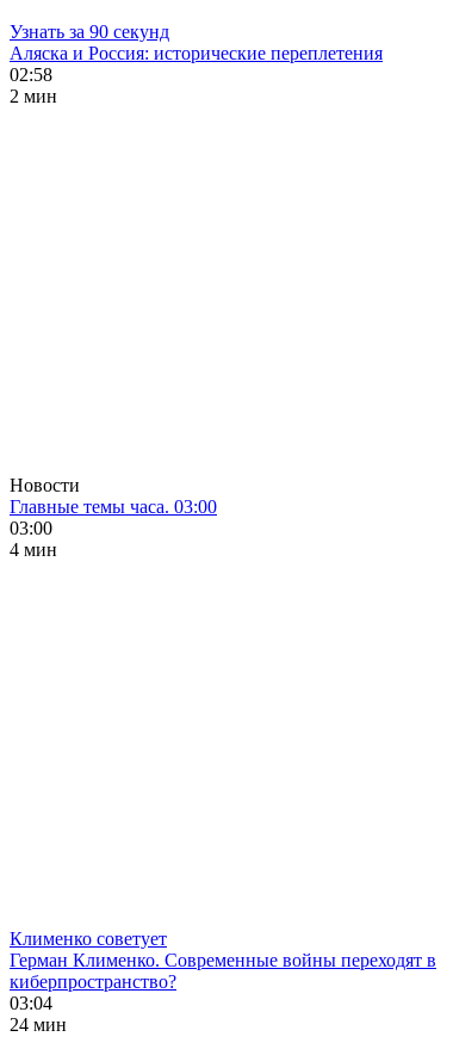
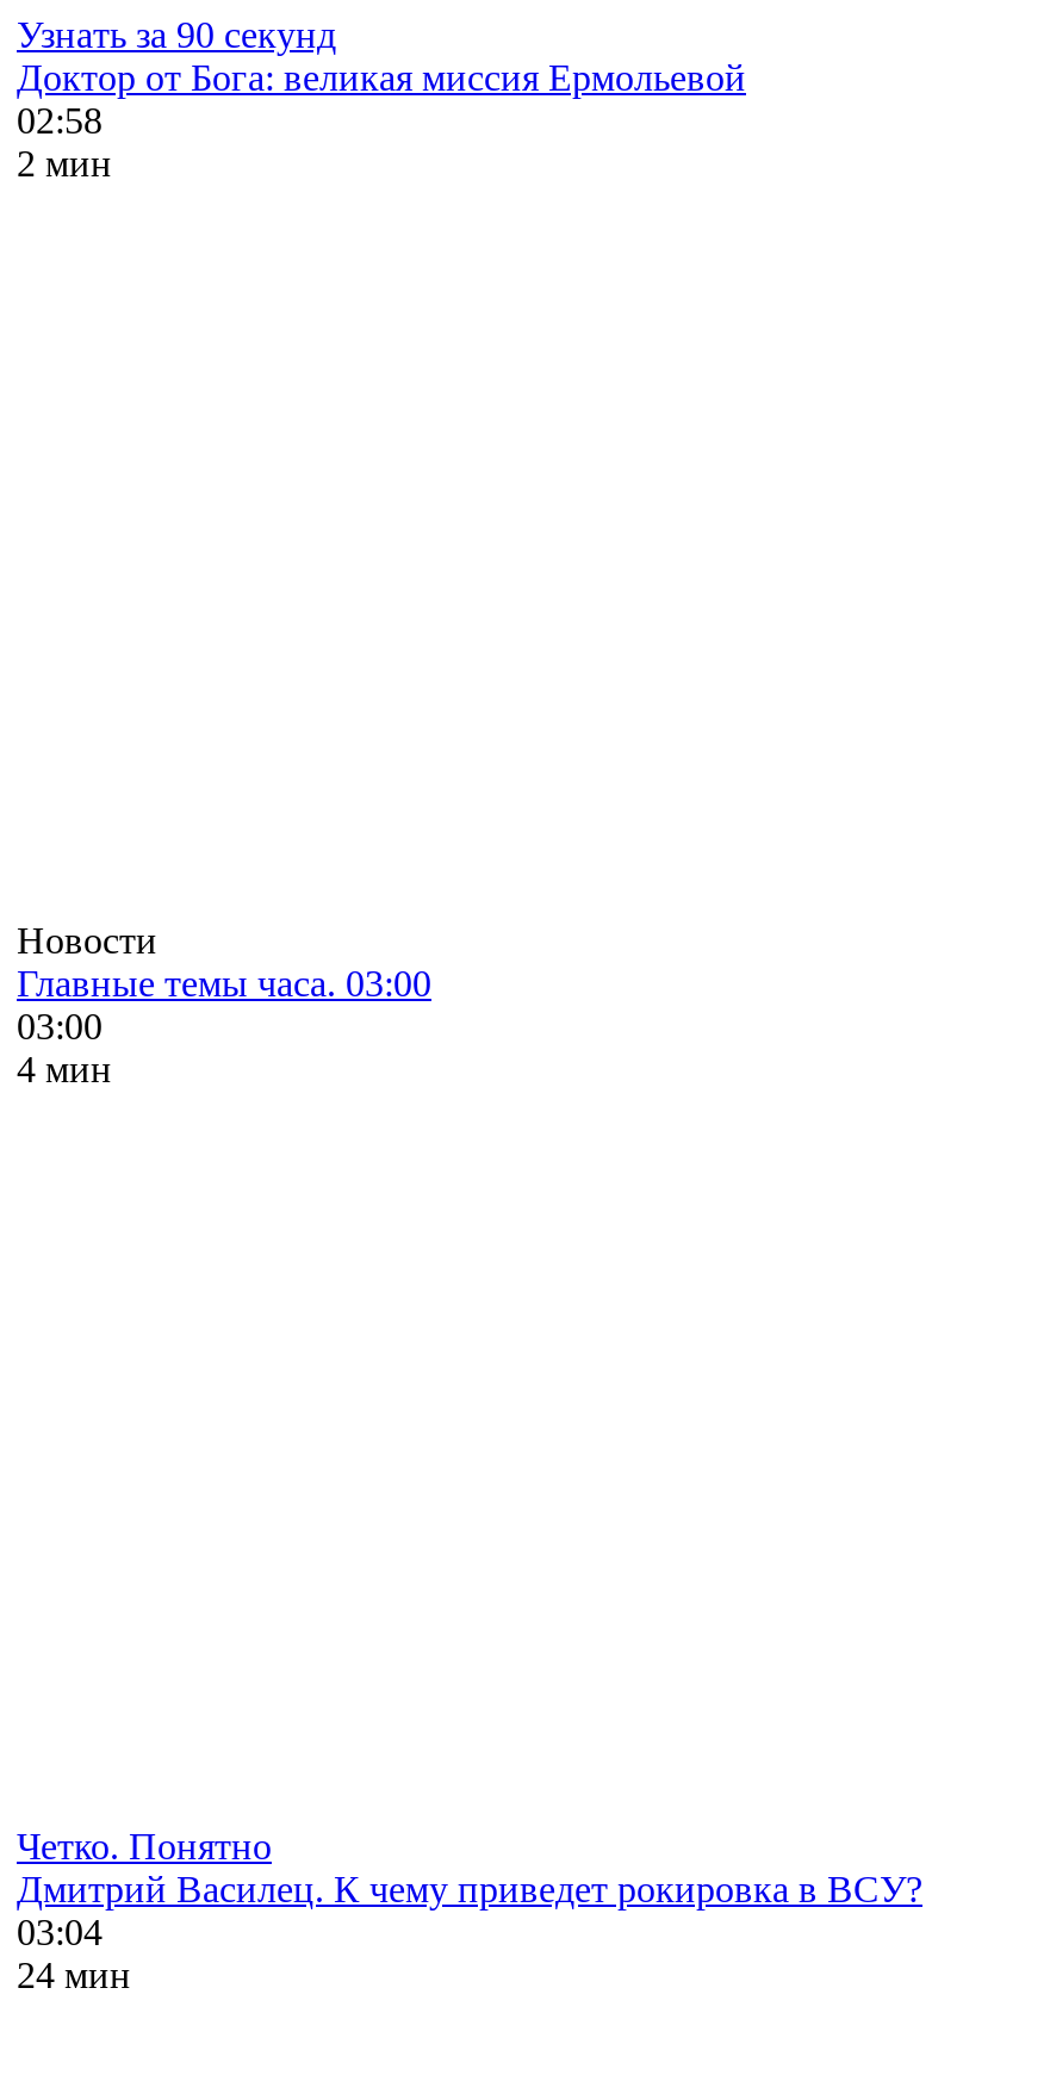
[10,43,383,63] Аляска и Россия: исторические переплетения -> [17,57,746,98] Доктор от Бога: великая миссия Ермольевой
[10,928,436,992] Клименко советует | Герман Клименко. Современные войны переходят в | киберпространство? -> [17,1826,922,1909] Четко. Понятно | Дмитрий Василец. К чему приведет рокировка в ВСУ?

